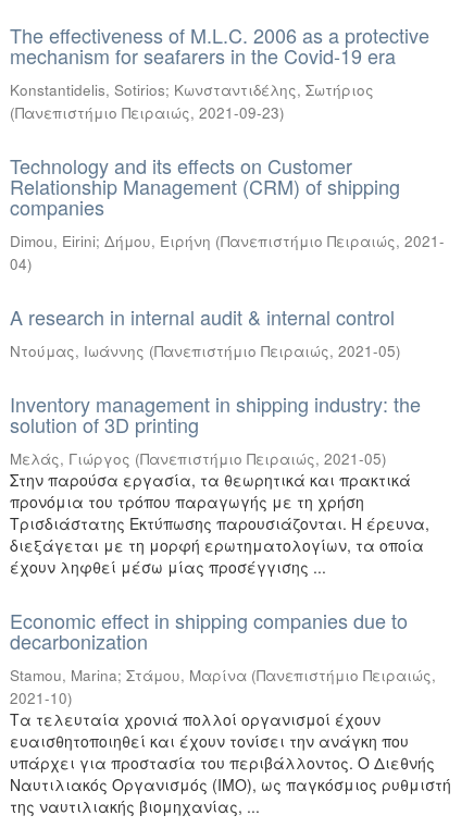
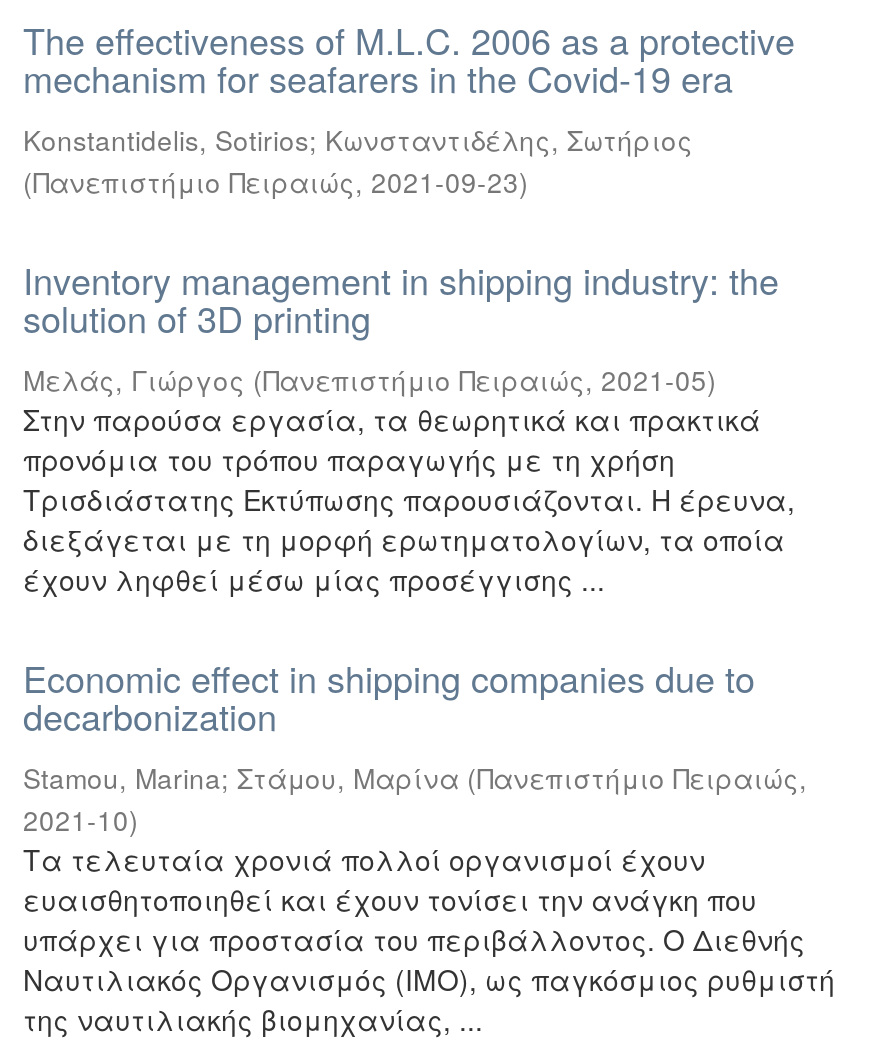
[10,151,445,361] Technology and its effects on Customer | Relationship Management (CRM) of shipping | companies | Dimou, Eirini; Δήμου, Ειρήνη (Πανεπιστήμιο Πειραιώς, 2021- | 04) | A research in internal audit & internal control | Ντούμας, Ιωάννης (Πανεπιστήμιο Πειραιώς, 2021-05) -> none

